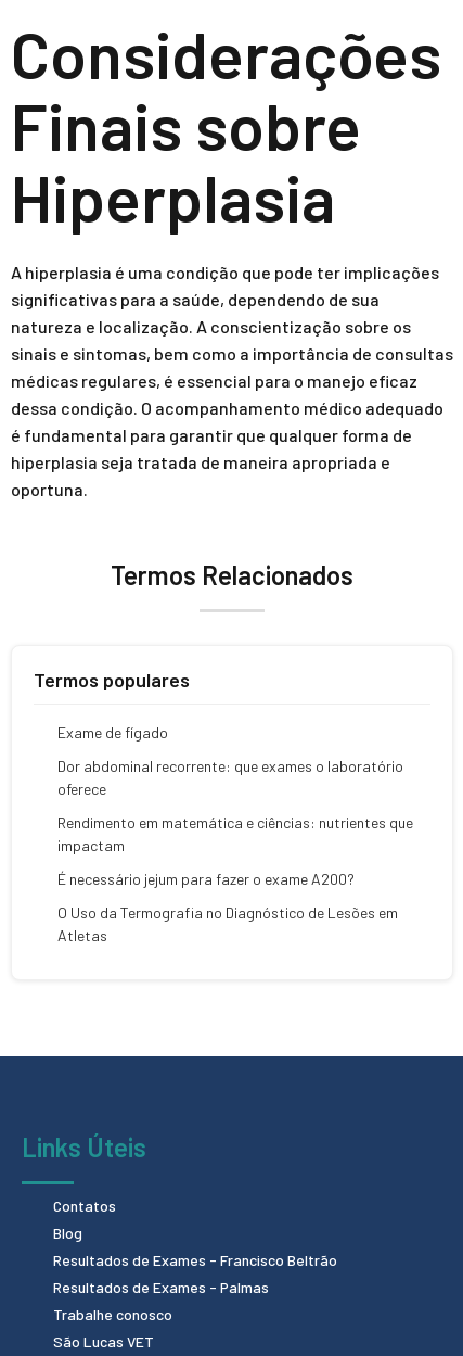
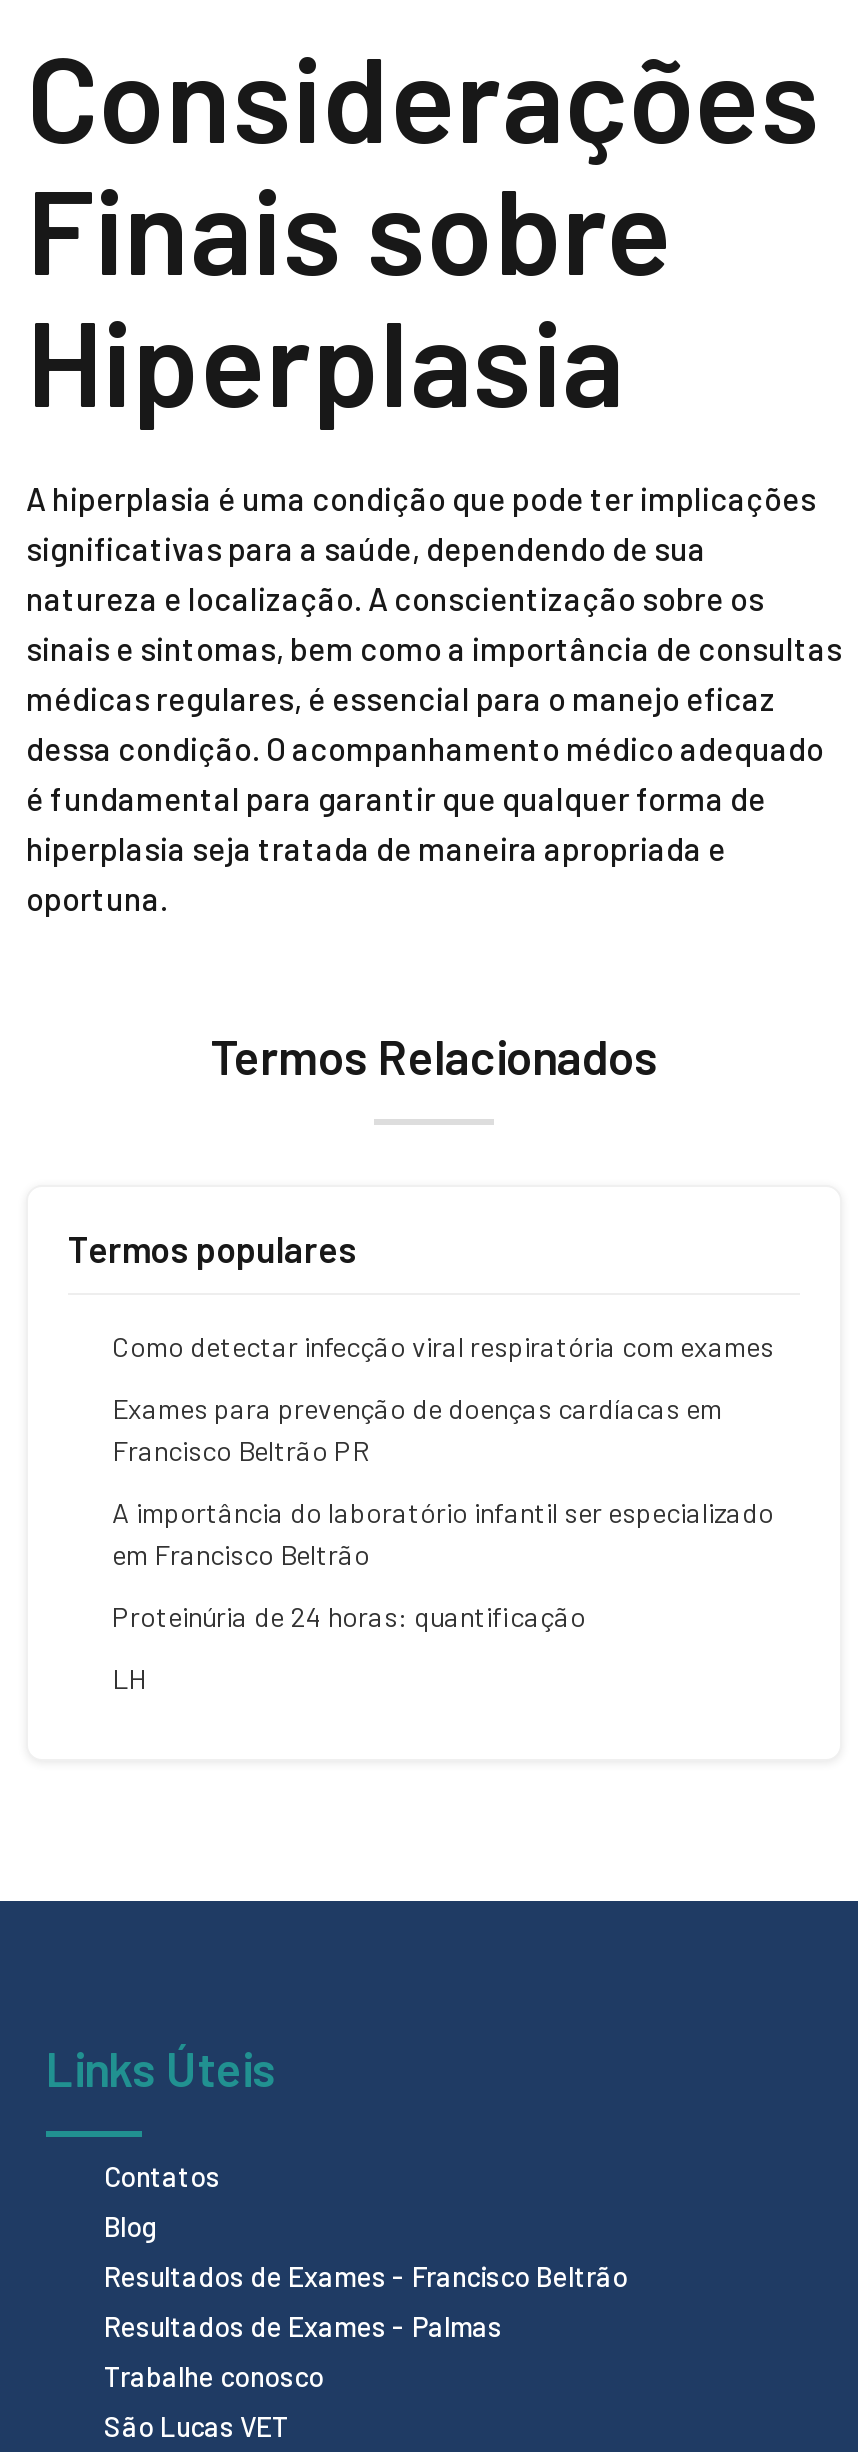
[57,723,168,742] Exame de fígado -> [112,1329,774,1363] Como detectar infecção viral respiratória com exames
[57,757,403,798] Dor abdominal recorrente: que exames o laboratório | oferece -> [112,1391,722,1467] Exames para prevenção de doenças cardíacas em | Francisco Beltrão PR
[57,813,413,854] Rendimento em matemática e ciências: nutrientes que | impactam -> [112,1495,774,1571] A importância do laboratório infantil ser especializado | em Francisco Beltrão
[57,870,355,888] É necessário jejum para fazer o exame A200? -> [112,1599,586,1633] Proteinúria de 24 horas: quantificação
[57,903,398,945] O Uso da Termografia no Diagnóstico de Lesões em | Atletas -> [112,1661,146,1695] LH

